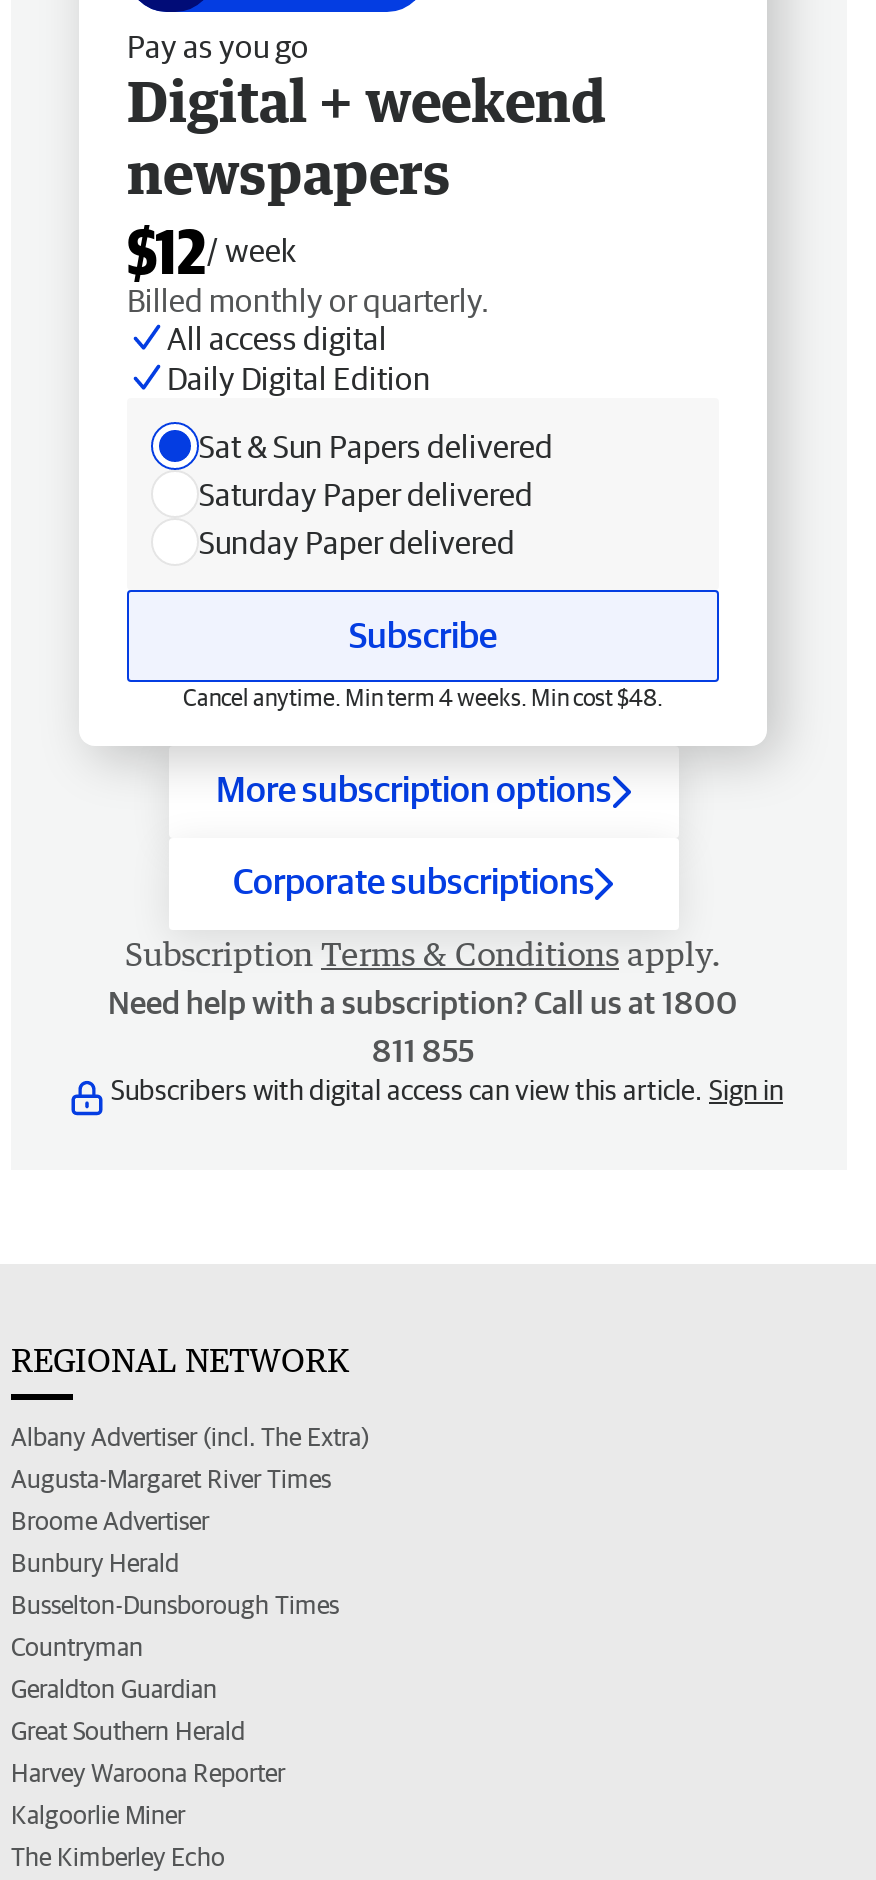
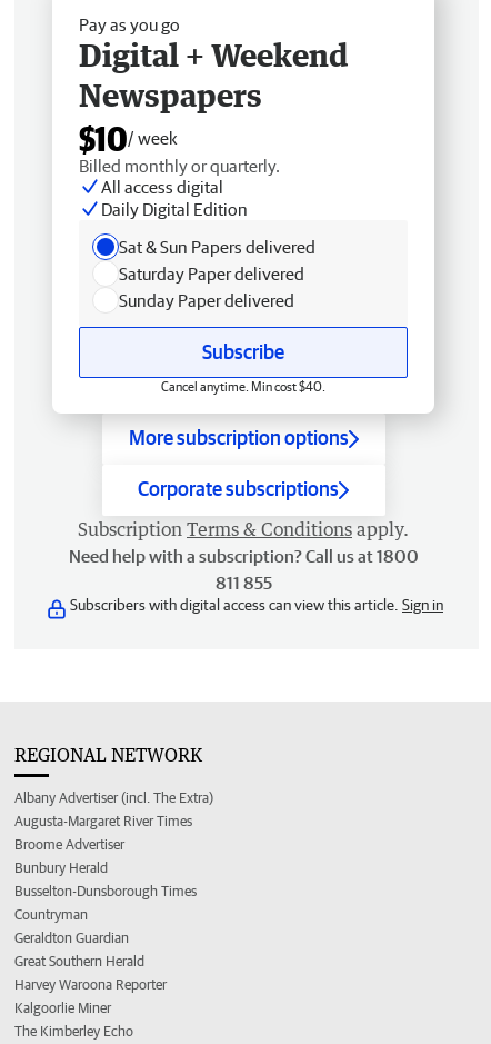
[127,65,607,285] Digital + weekend | newspapers | $12/ week -> [79,35,349,157] Digital + Weekend | Newspapers | $10/ week
[183,683,663,709] Cancel anytime. Min term 4 weeks. Min cost $48. -> [161,379,325,393] Cancel anytime. Min cost $40.

